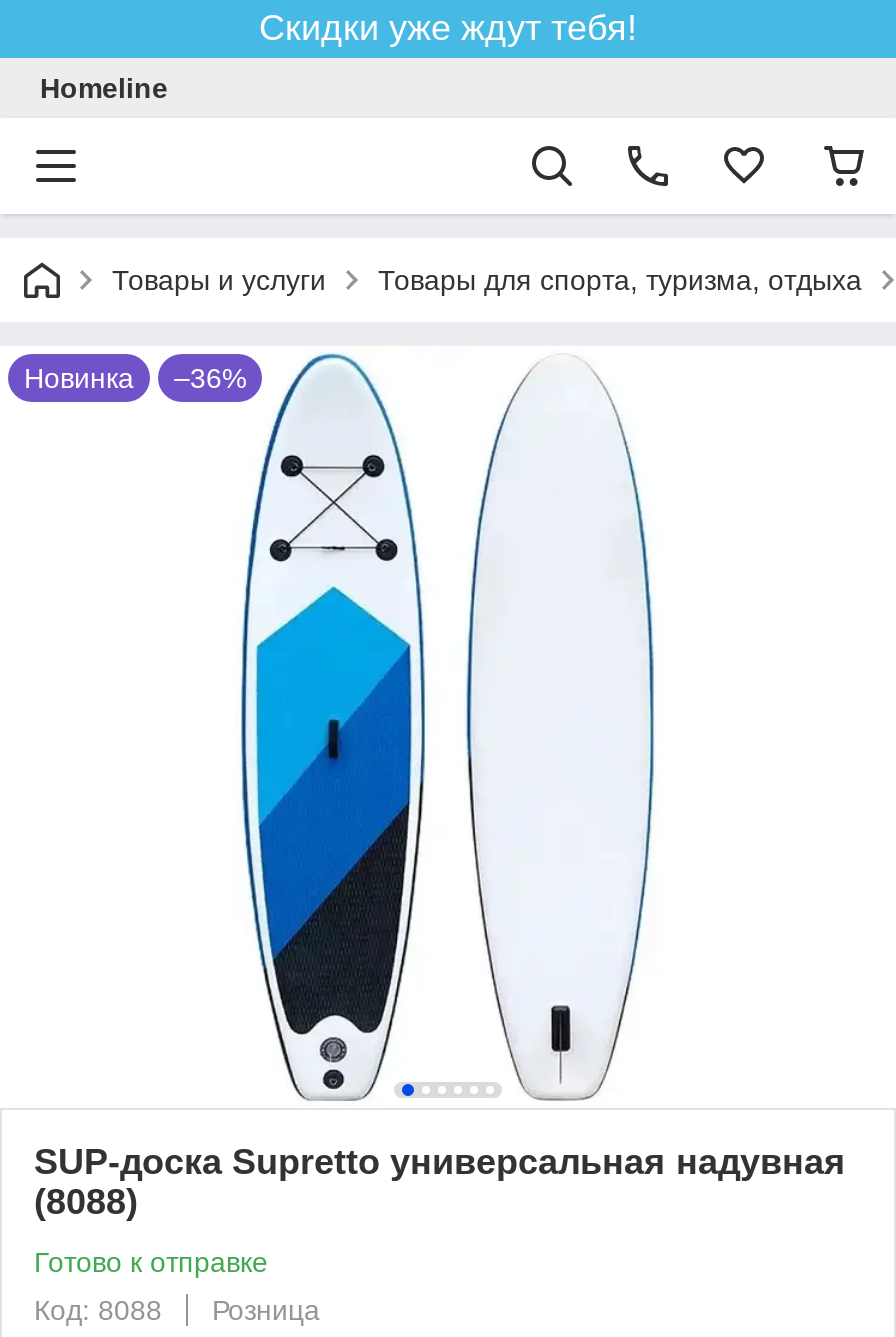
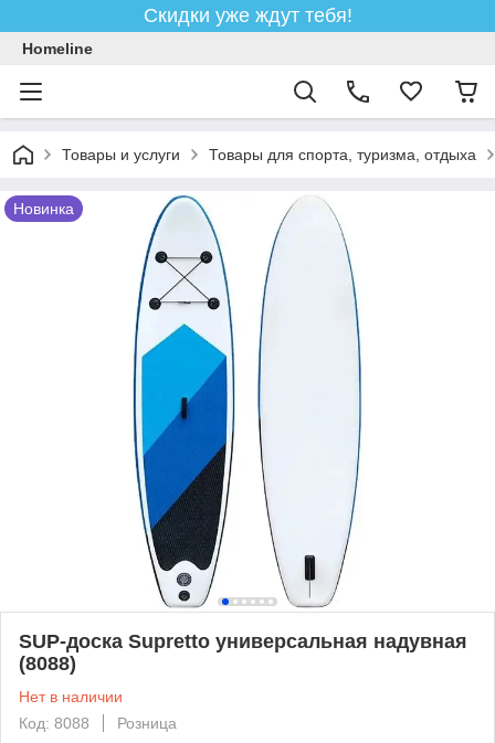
[174,362,246,394] –36% -> none
[34,1246,268,1278] Готово к отправке -> [19,688,123,705] Нет в наличии

